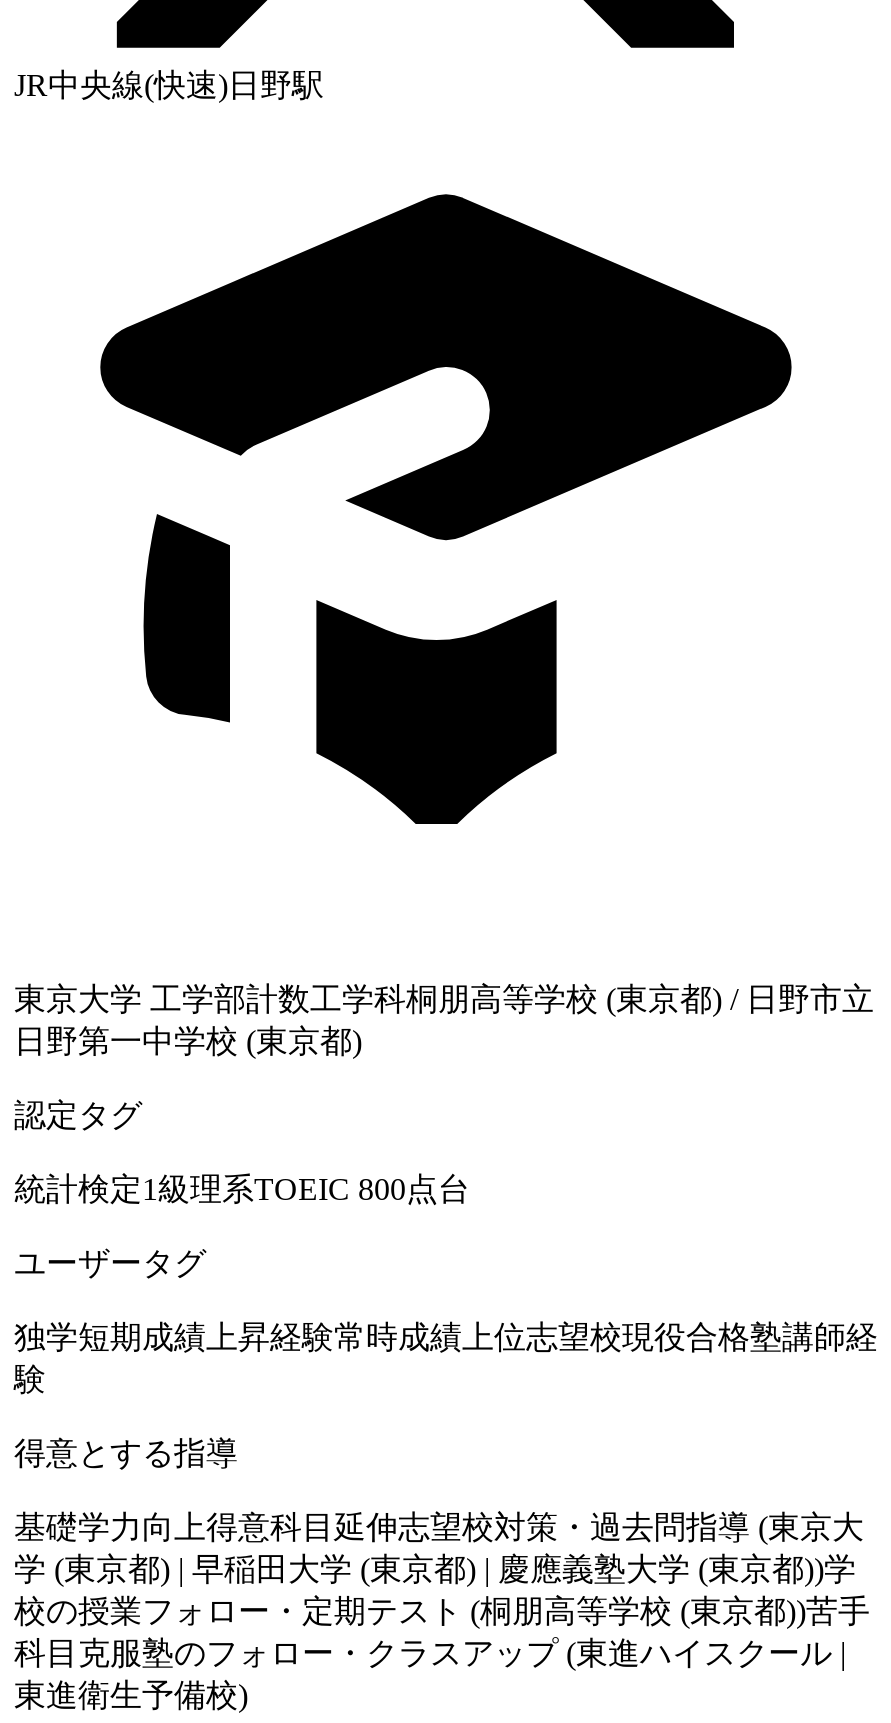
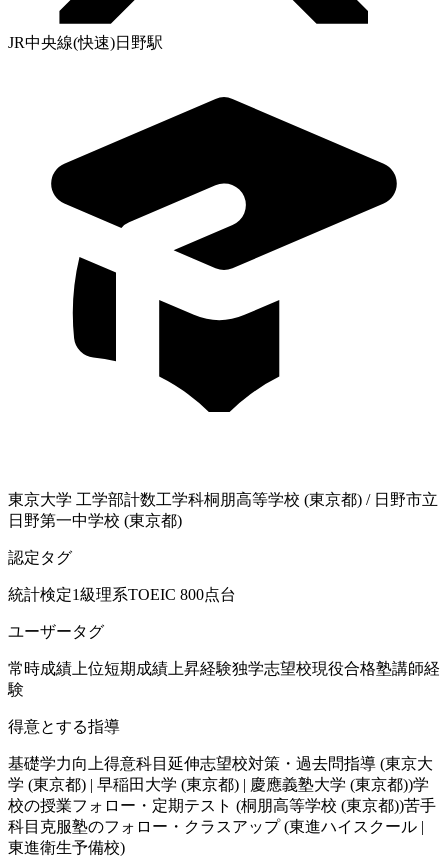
[14,1321,878,1355] 独学短期成績上昇経験常時成績上位志望校現役合格塾講師経 -> [8,660,440,677] 常時成績上位短期成績上昇経験独学志望校現役合格塾講師経

